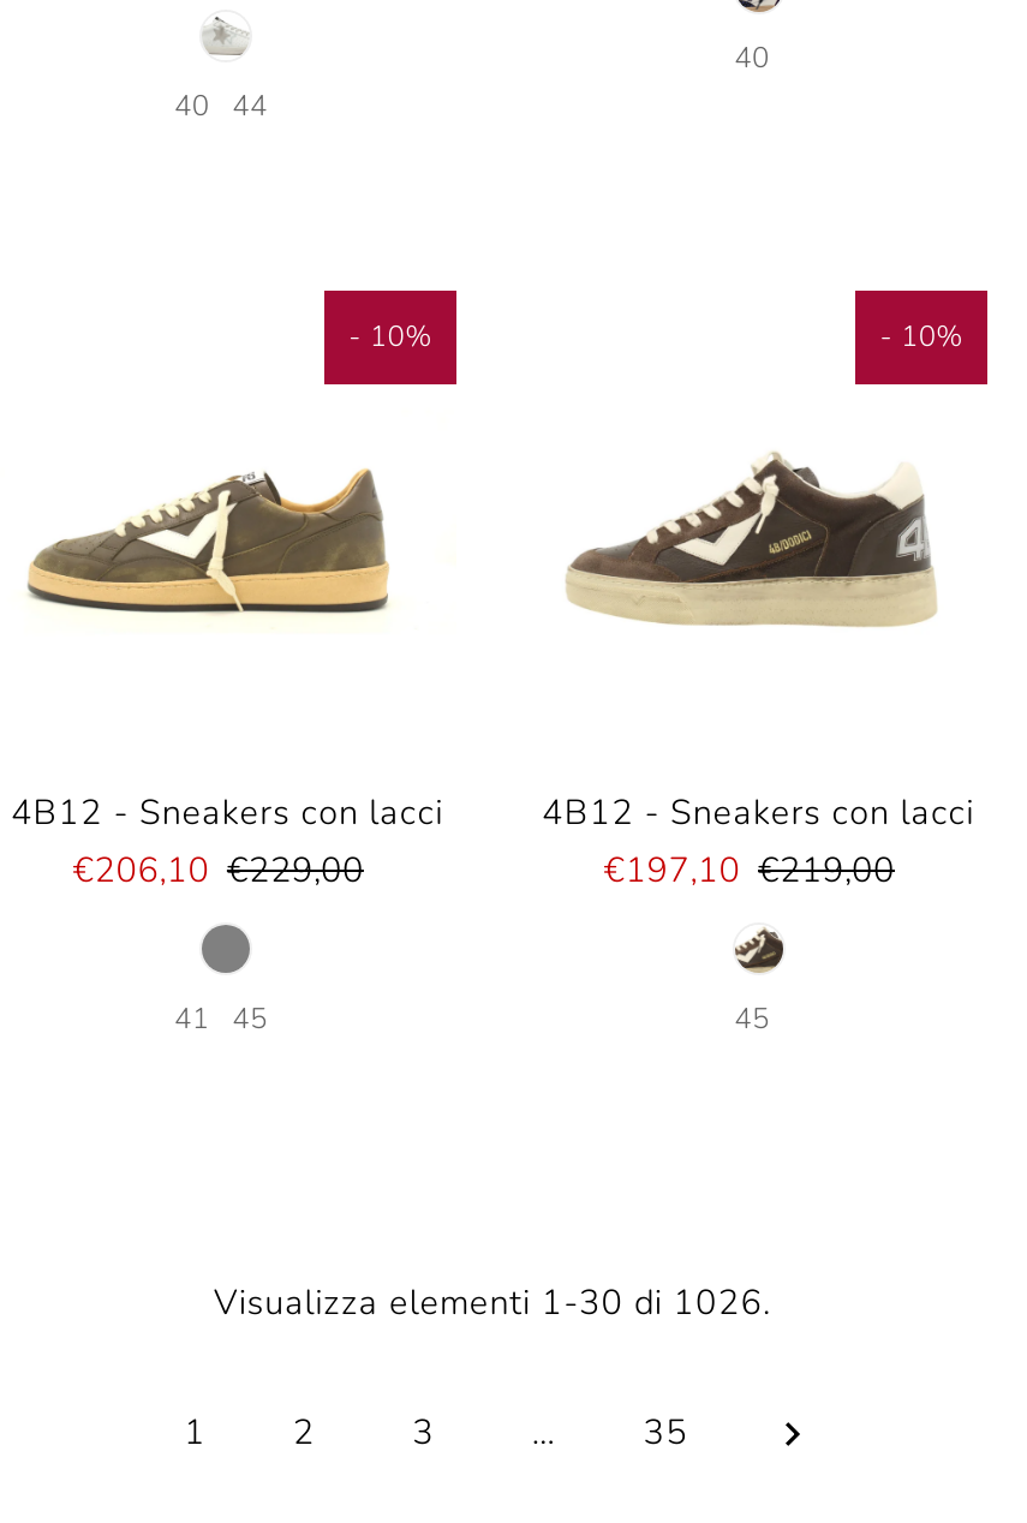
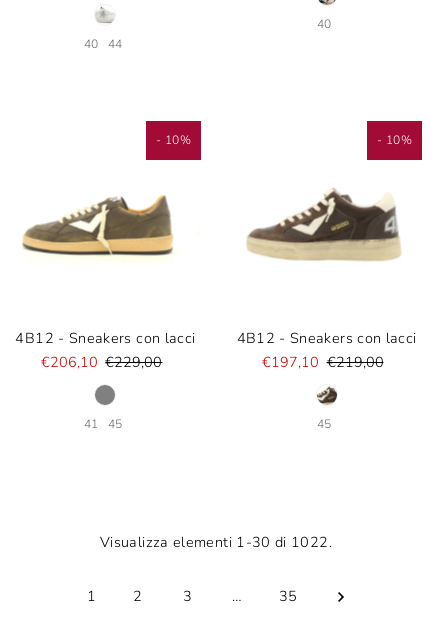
[214,1277,771,1325] Visualizza elementi 1-30 di 1026. -> [100,531,332,551] Visualizza elementi 1-30 di 1022.

